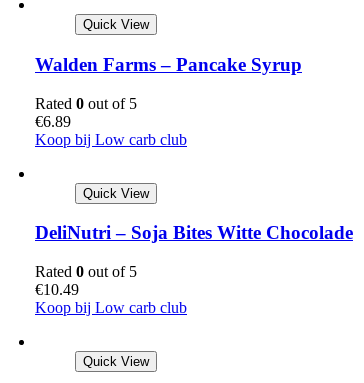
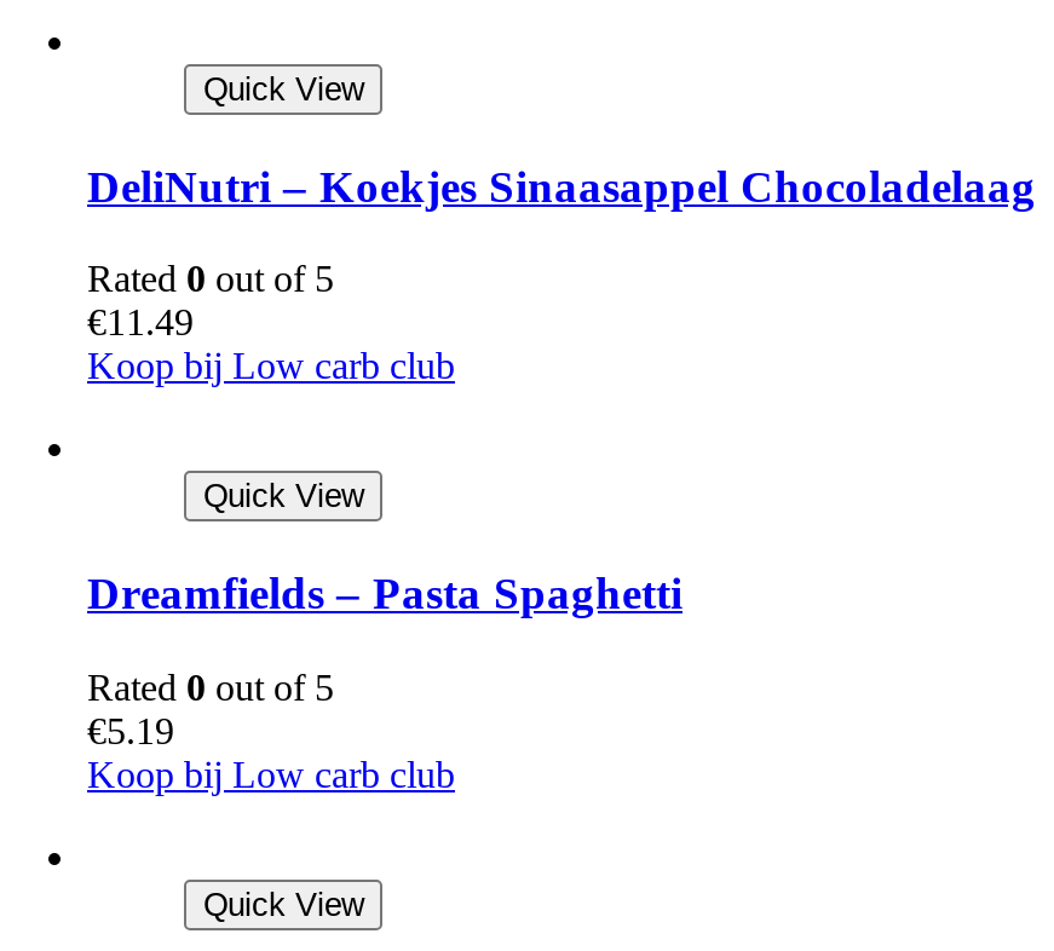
[35,54,302,75] Walden Farms – Pancake Syrup -> [87,160,1036,211] DeliNutri – Koekjes Sinaasappel Chocoladelaag
[35,113,71,130] €6.89 -> [87,302,194,343] €11.49
[35,222,353,243] DeliNutri – Soja Bites Witte Chocolade -> [87,567,682,618] Dreamfields – Pasta Spaghetti
[35,281,79,298] €10.49 -> [87,709,174,751] €5.19

